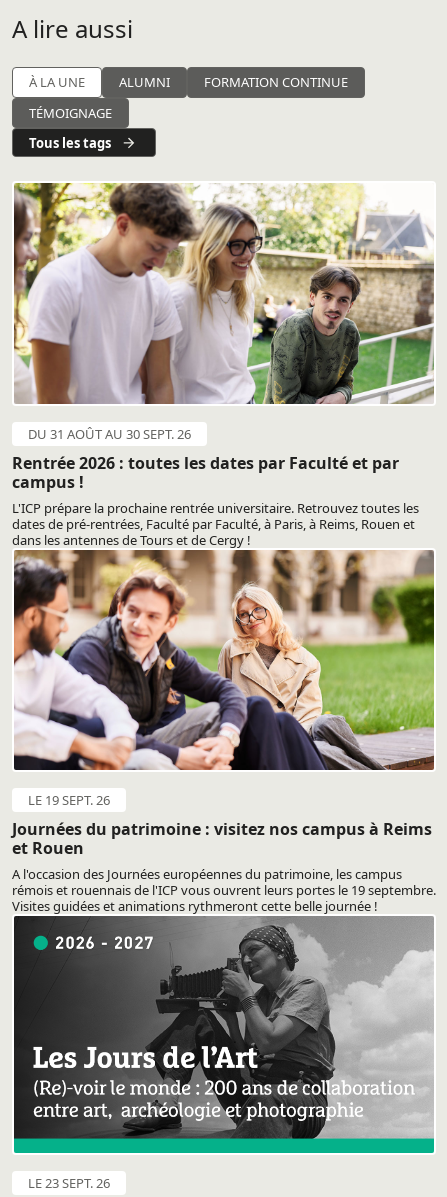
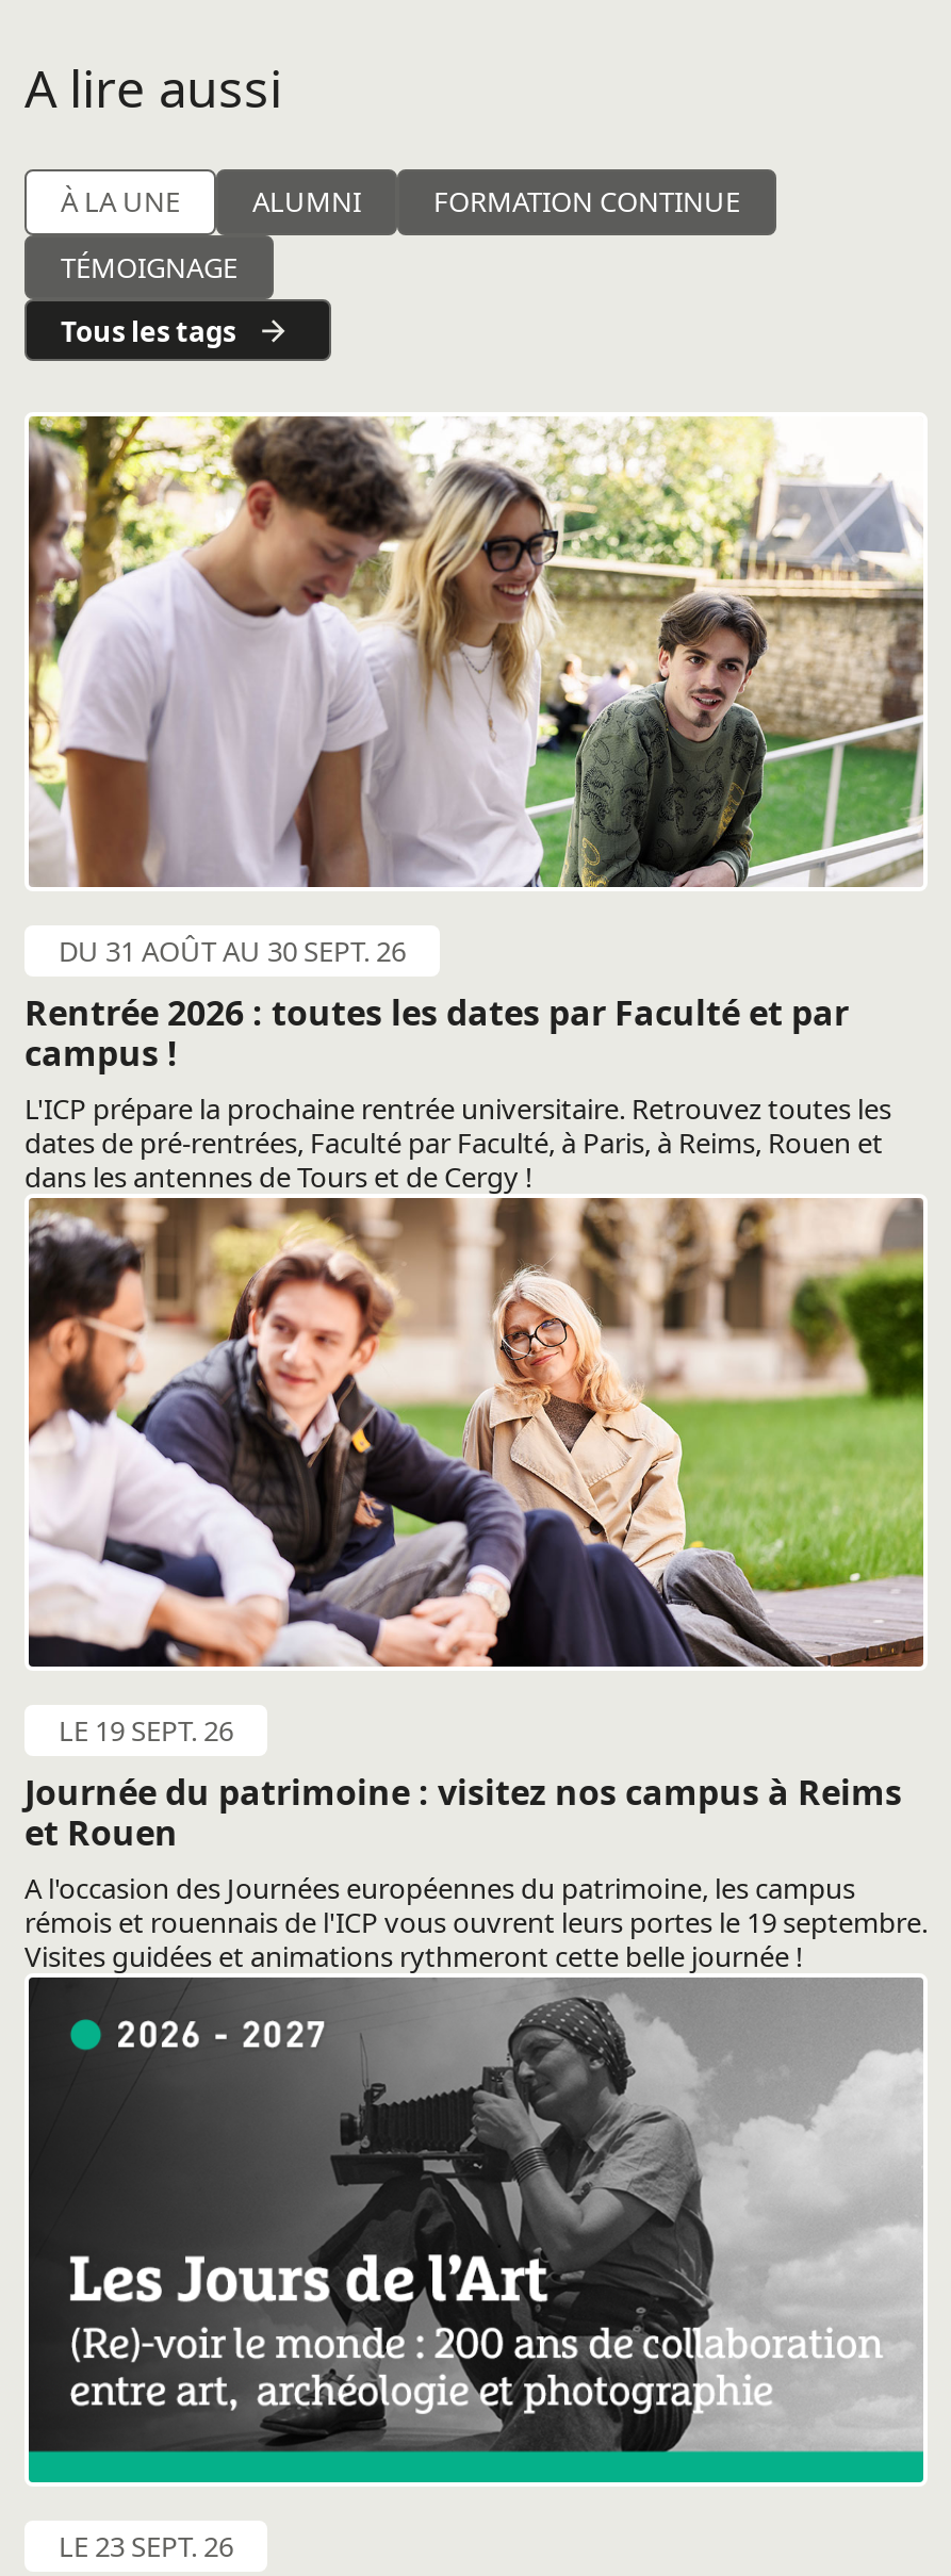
[12,818,432,840] Journées du patrimoine : visitez nos campus à Reims -> [24,1769,902,1816] Journée du patrimoine : visitez nos campus à Reims

